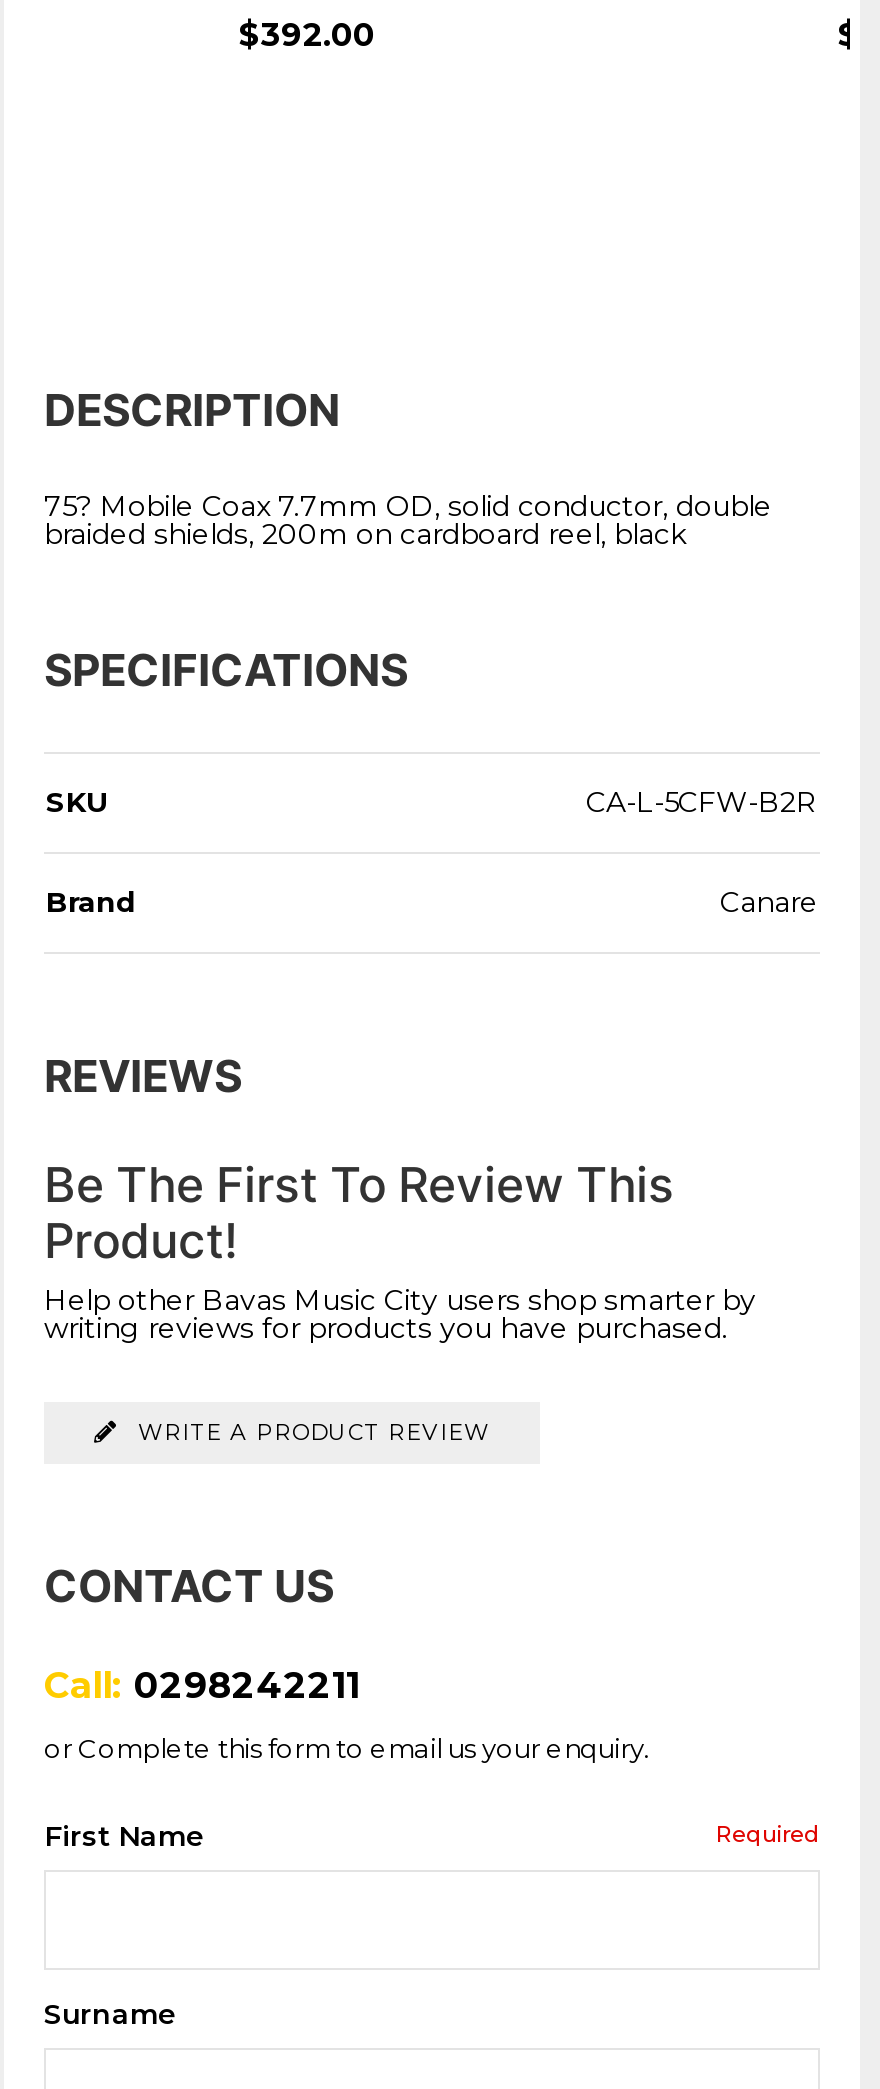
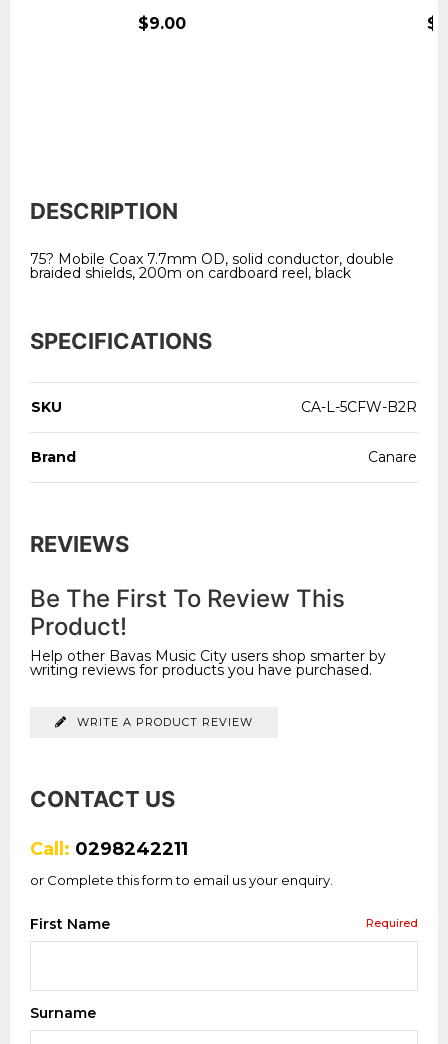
[239,15,375,53] $392.00 -> [137,13,185,32] $9.00

